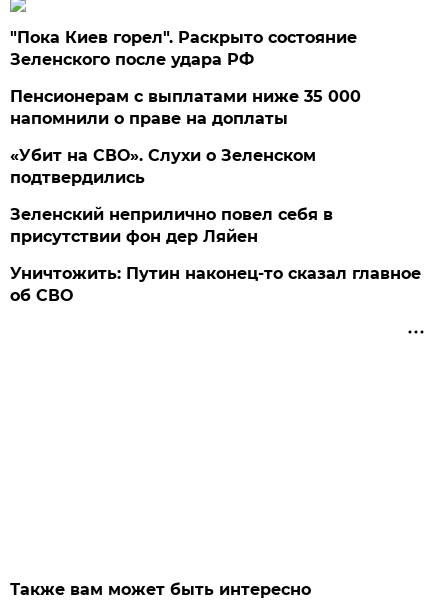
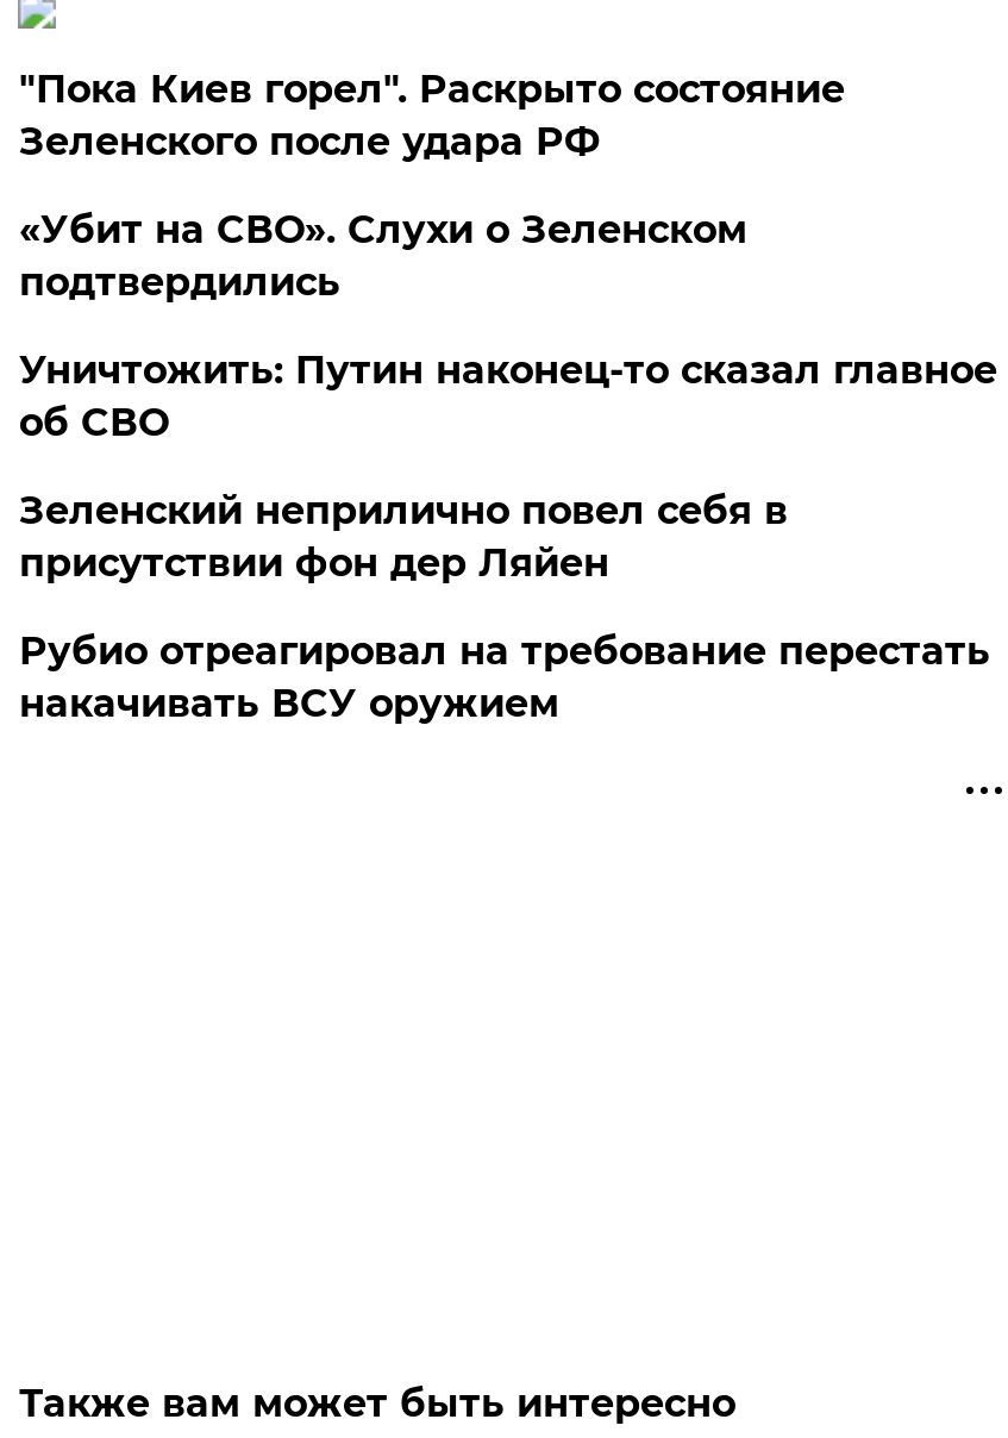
[10,87,361,128] Пенсионерам с выплатами ниже 35 000 | напомнили о праве на доплаты -> none
moved [10,146,316,187] -> [19,207,747,305]: «Убит на СВО». Слухи о Зеленском | подтвердились
none -> [19,629,990,726] Рубио отреагировал на требование перестать | накачивать ВСУ оружием
moved [10,264,421,305] -> [19,348,997,445]: Уничтожить: Путин наконец-то сказал главное | об СВО

